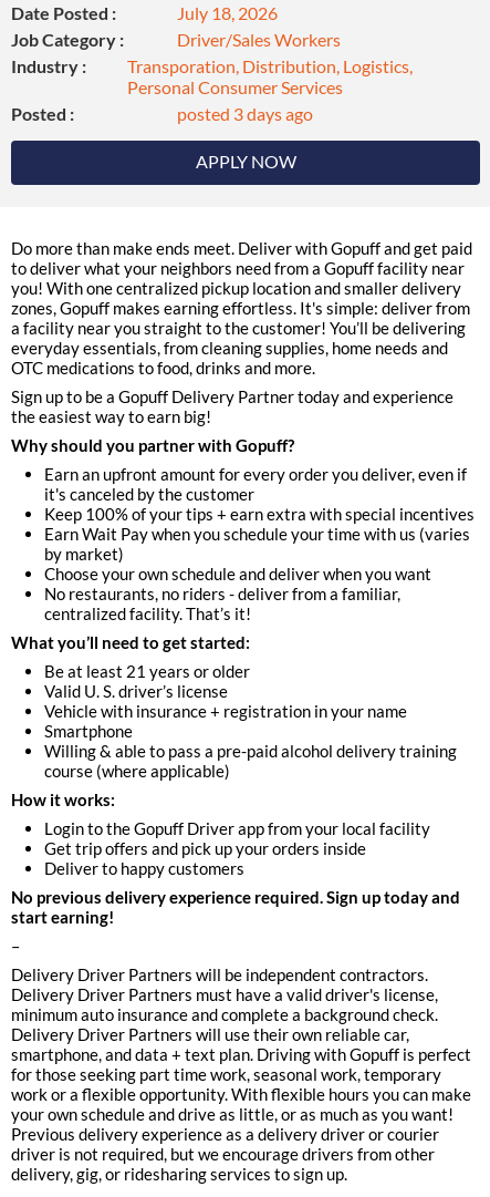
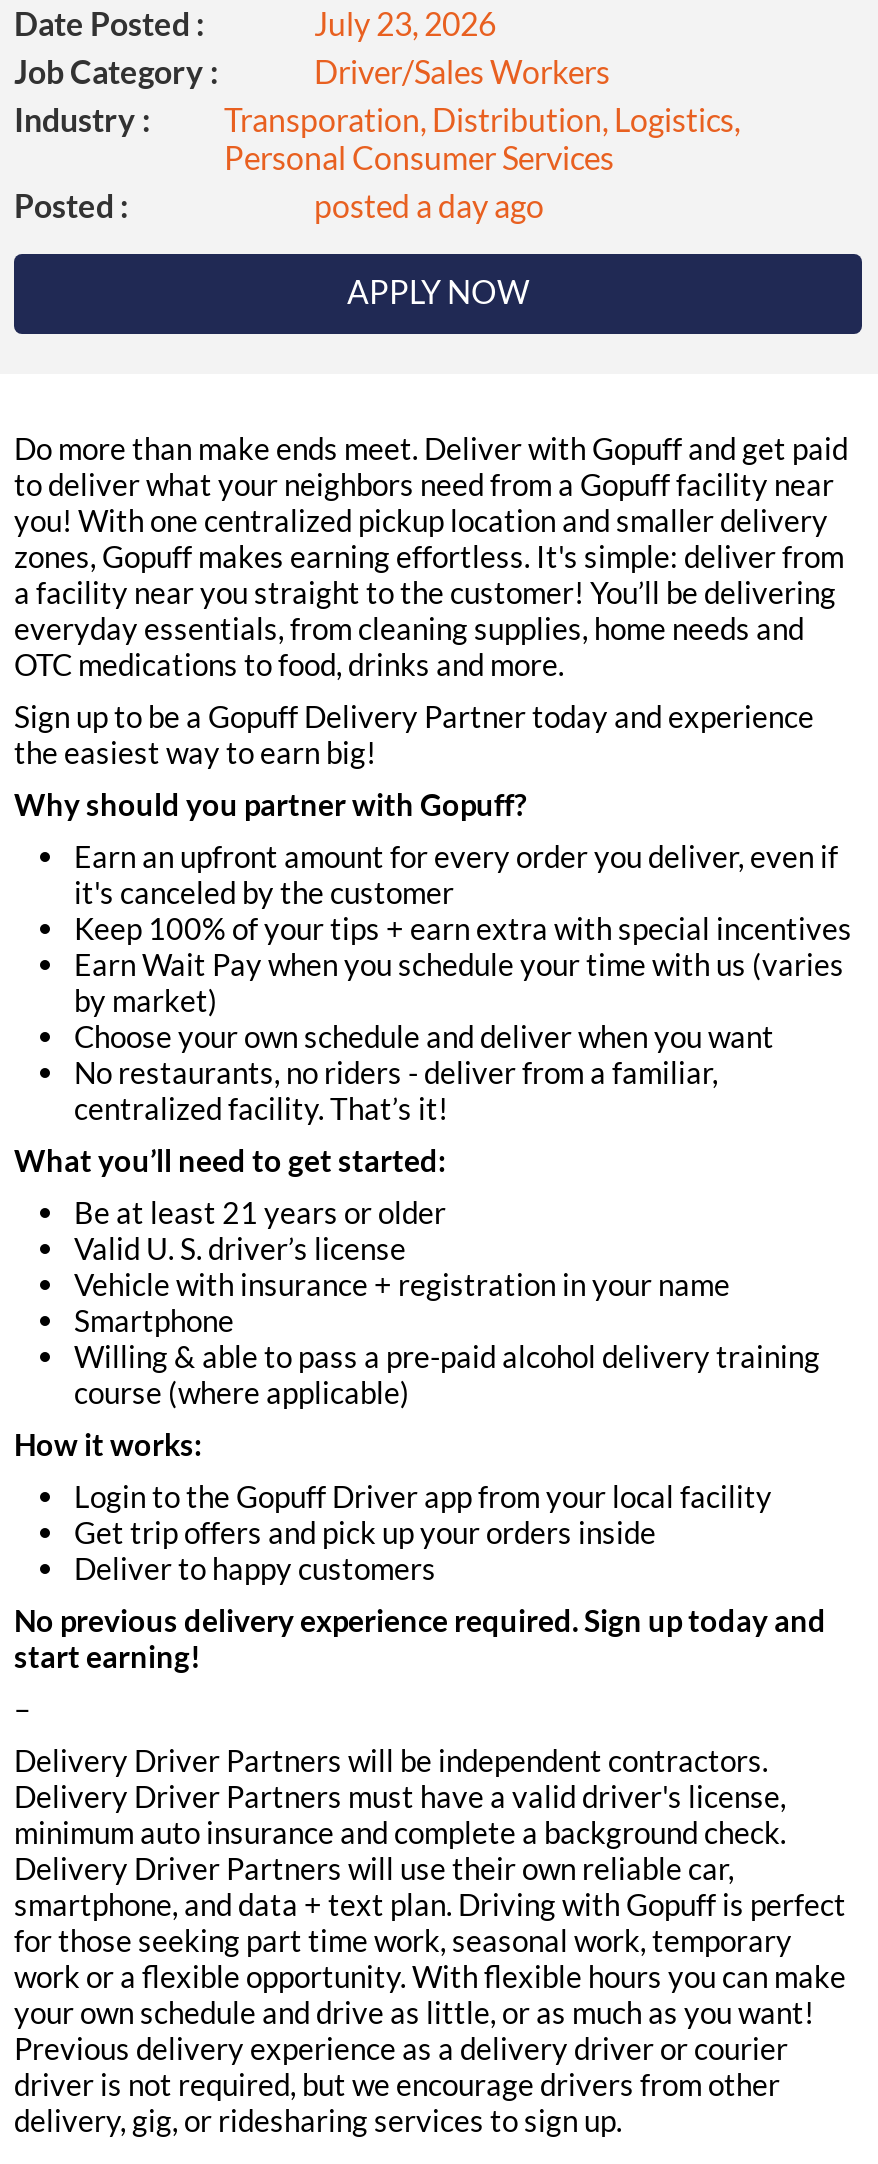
[177,2,278,23] July 18, 2026 -> [314,4,496,42] July 23, 2026
[177,103,313,124] posted 3 days ago -> [314,186,544,224] posted a day ago

